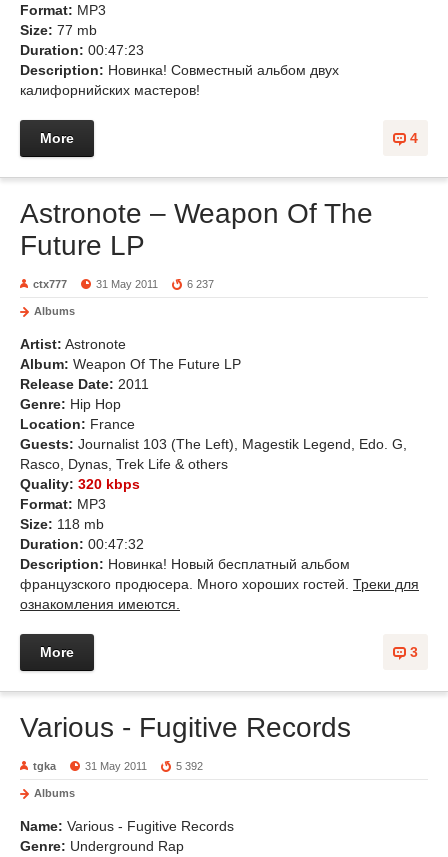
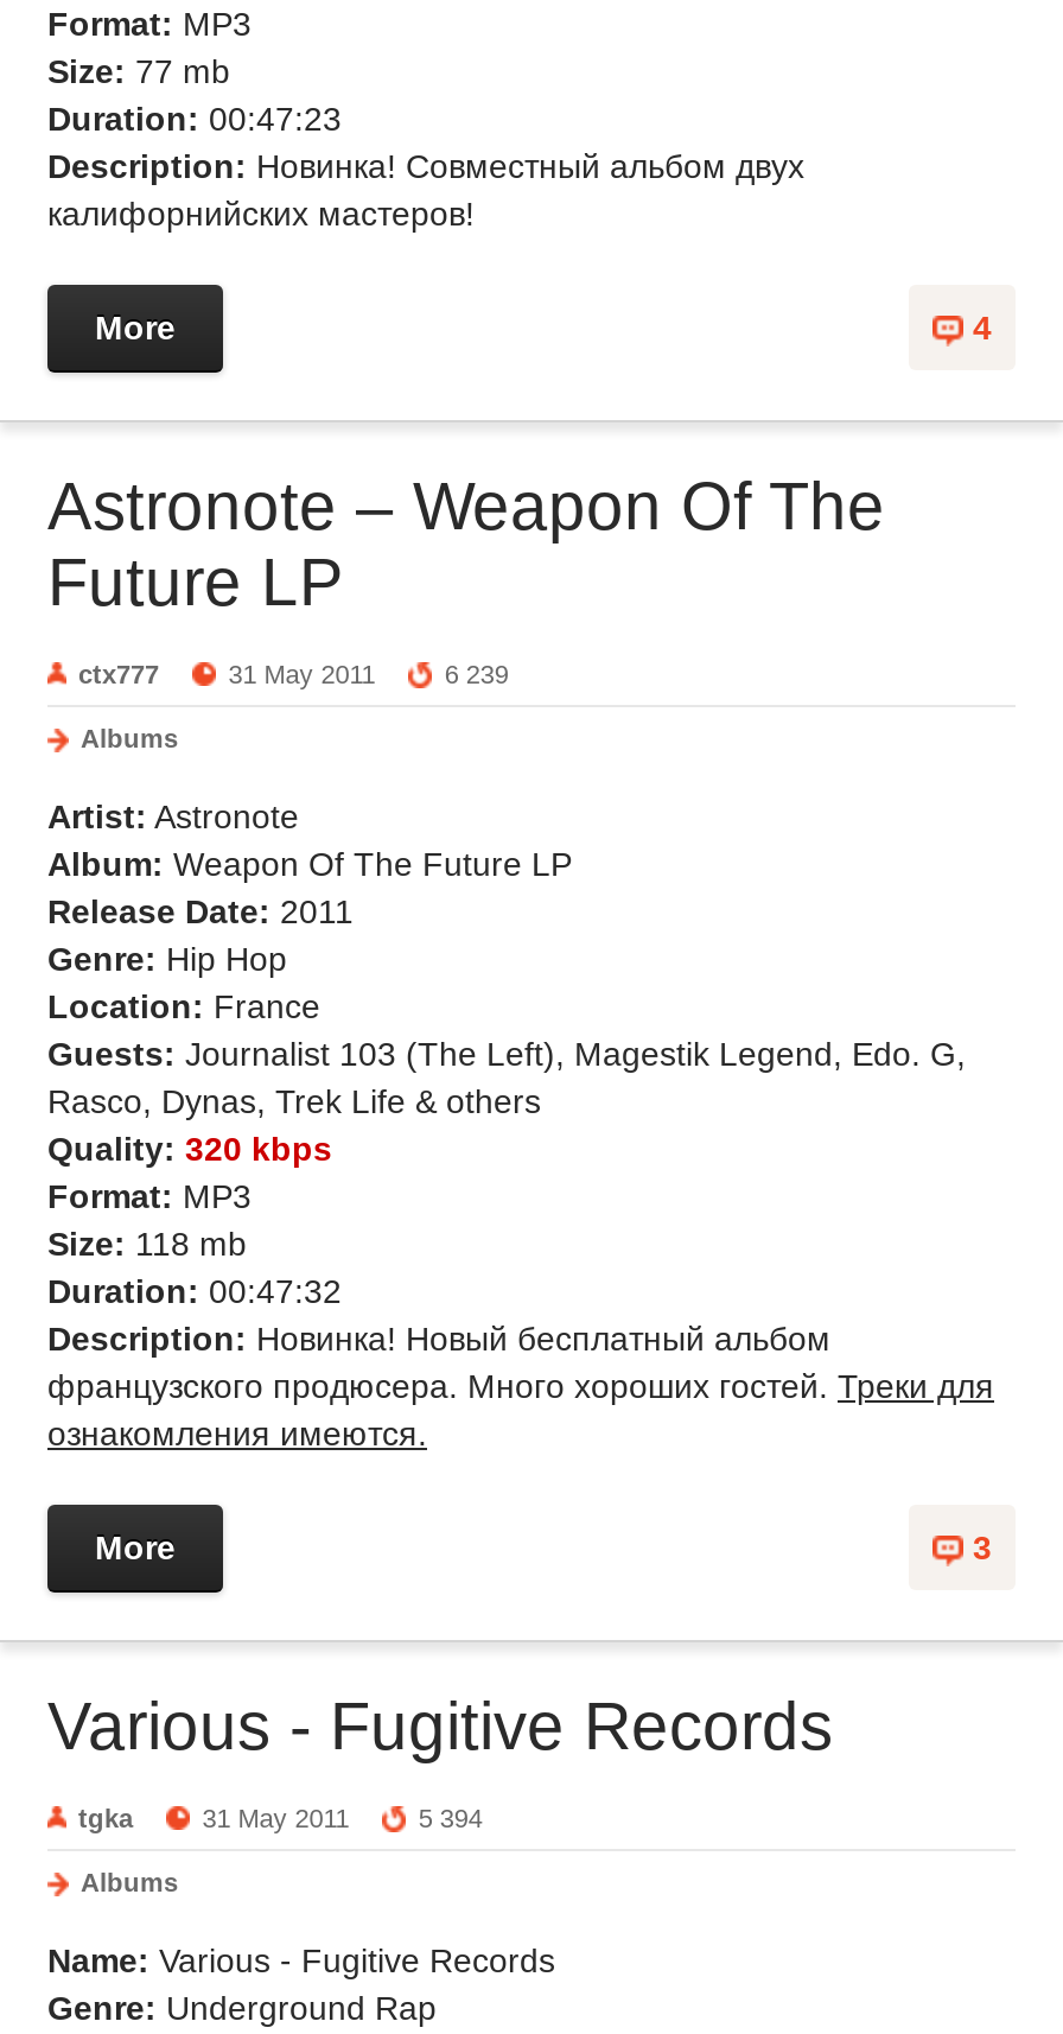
[187,278,214,290] 6 237 -> [445,660,509,688] 6 239
[176,760,203,772] 5 392 -> [419,1804,483,1832] 5 394

